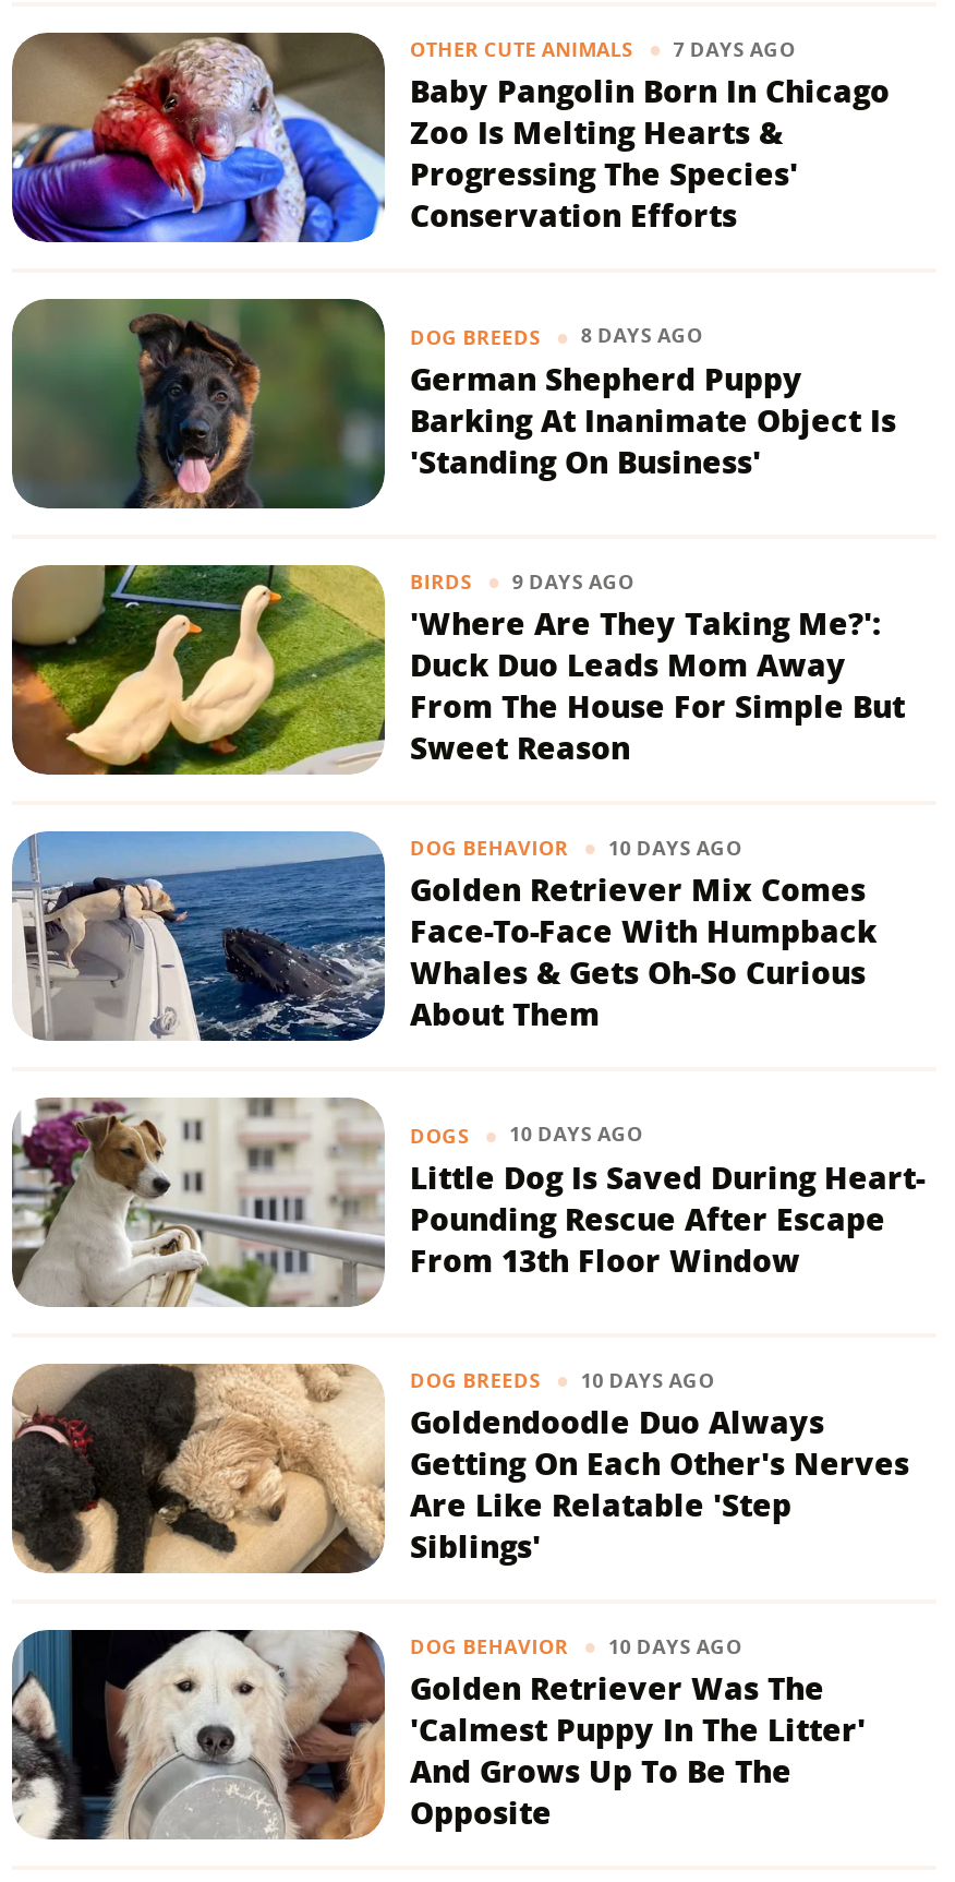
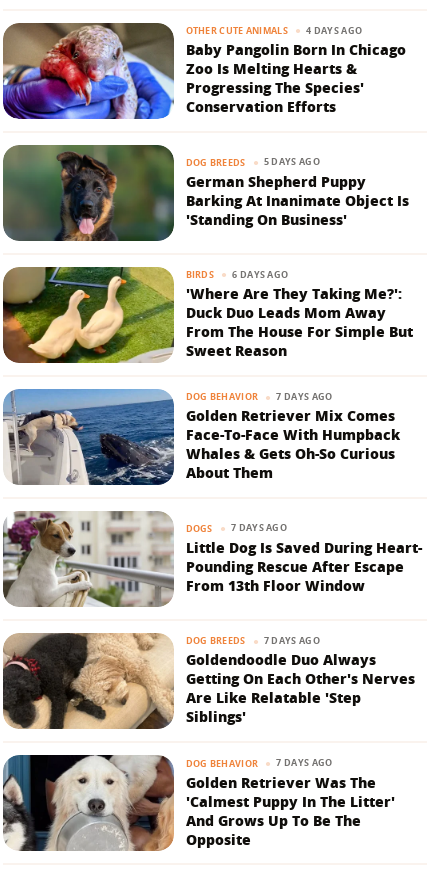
[410,34,795,64] OTHER CUTE ANIMALS 7 DAYS AGO -> [185,24,362,37] OTHER CUTE ANIMALS 4 DAYS AGO
[410,321,703,351] DOG BREEDS 8 DAYS AGO -> [185,155,320,169] DOG BREEDS 5 DAYS AGO
[410,567,634,597] BIRDS 9 DAYS AGO -> [185,268,288,281] BIRDS 6 DAYS AGO
[410,833,742,863] DOG BEHAVIOR 10 DAYS AGO -> [185,390,332,403] DOG BEHAVIOR 7 DAYS AGO
[410,1120,643,1150] DOGS 10 DAYS AGO -> [185,521,287,535] DOGS 7 DAYS AGO
[410,1366,715,1395] DOG BREEDS 10 DAYS AGO -> [185,634,320,647] DOG BREEDS 7 DAYS AGO
[410,1632,742,1662] DOG BEHAVIOR 10 DAYS AGO -> [185,756,332,769] DOG BEHAVIOR 7 DAYS AGO

